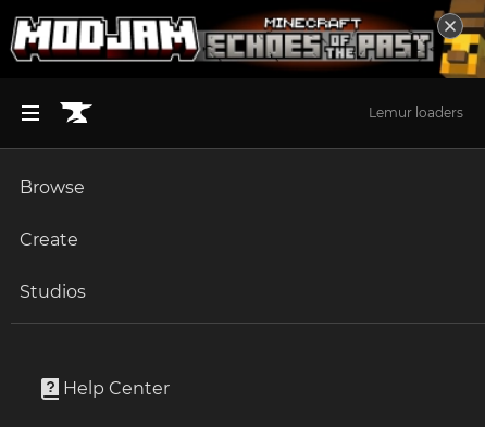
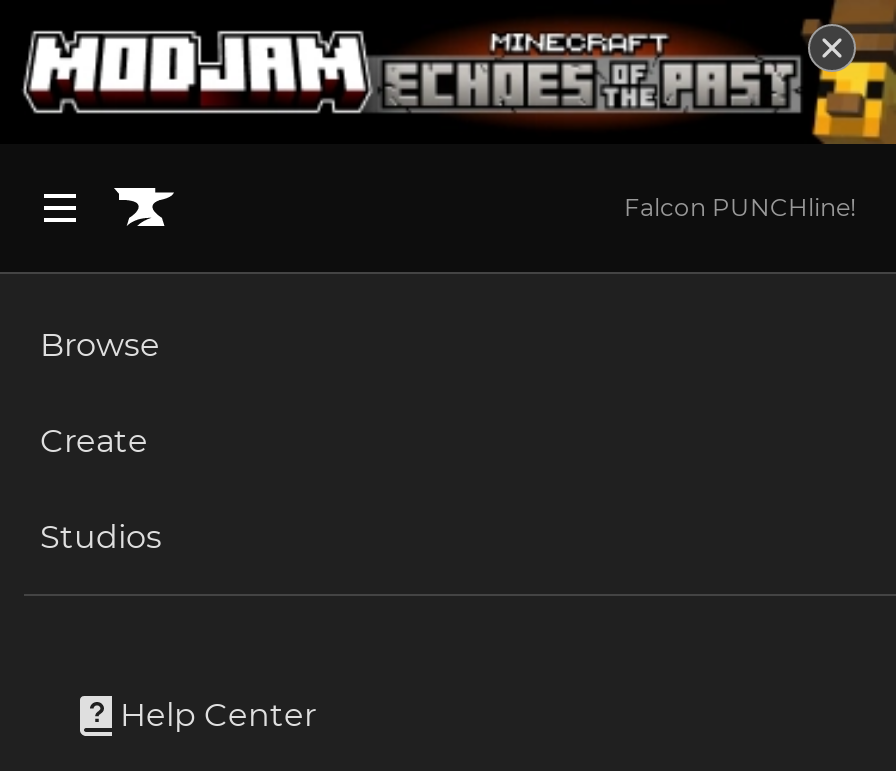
[369,104,463,120] Lemur loaders -> [624,191,856,221] Falcon PUNCHline!

